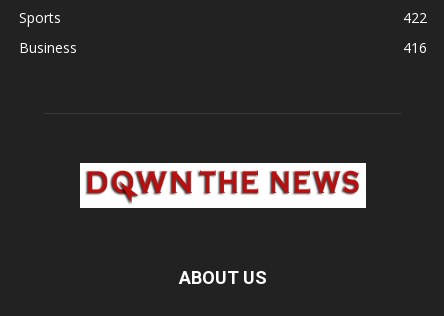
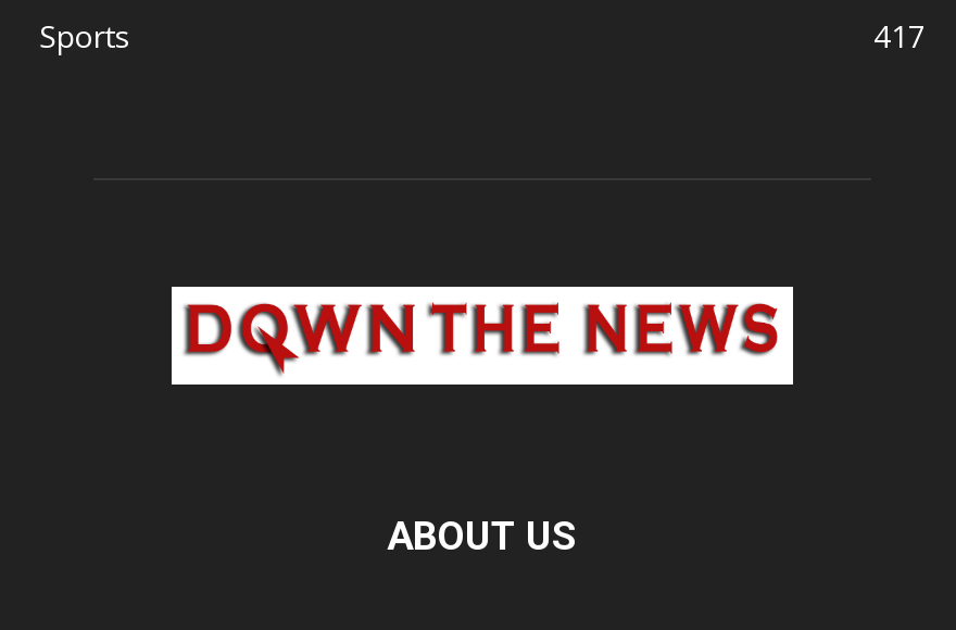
[19,8,427,57] 422 | Business | 416 -> [873,16,926,57] 417

